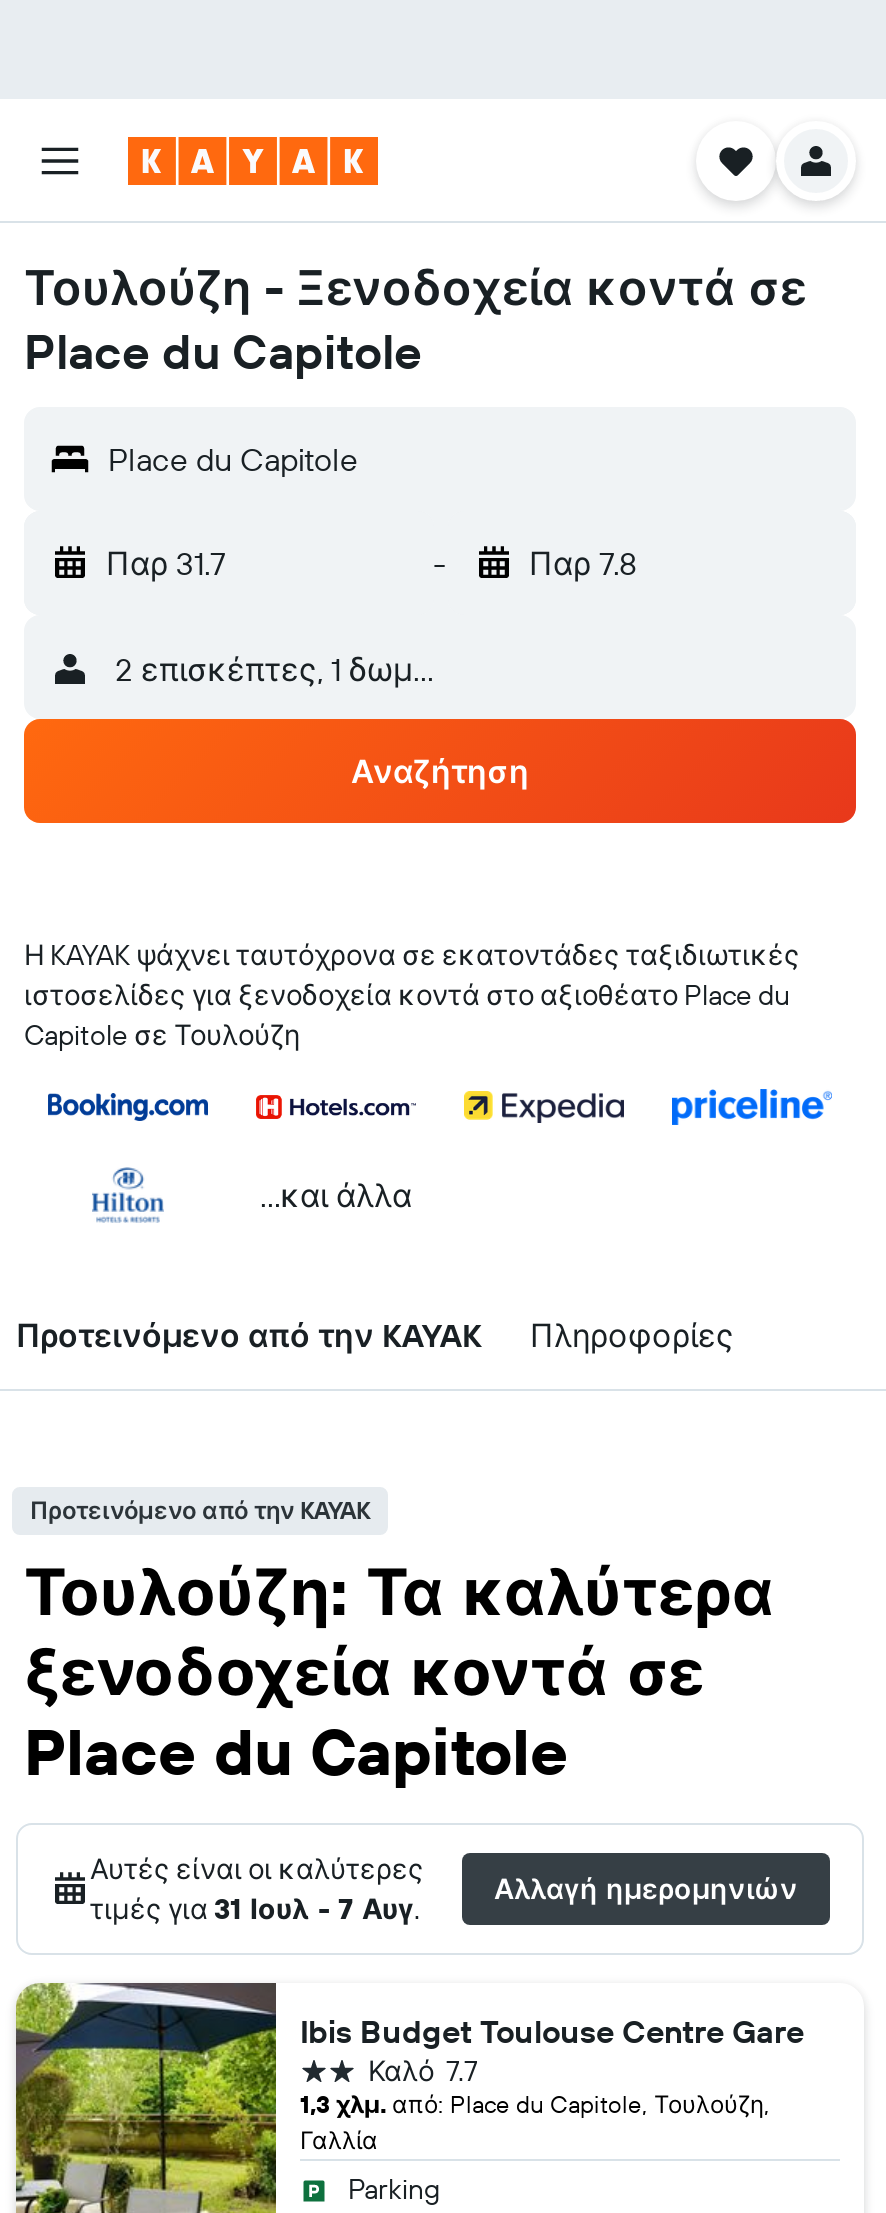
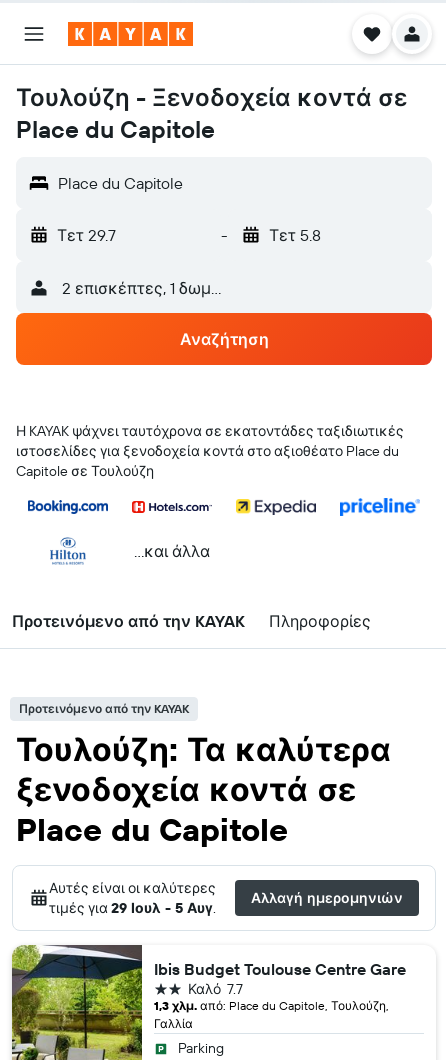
[106,543,226,583] Παρ 31.7 -> [57,225,116,245] Τετ 29.7
[529,543,637,583] Παρ 7.8 -> [268,225,320,245] Τετ 5.8
[90,1891,420,1927] τιμές για 31 Ιουλ - 7 Αυγ. -> [49,899,216,917] τιμές για 29 Ιουλ - 5 Αυγ.

